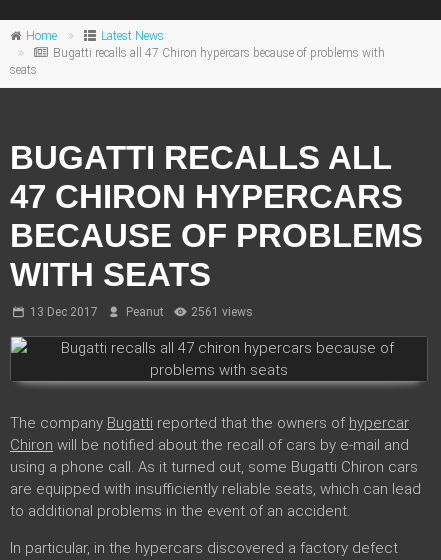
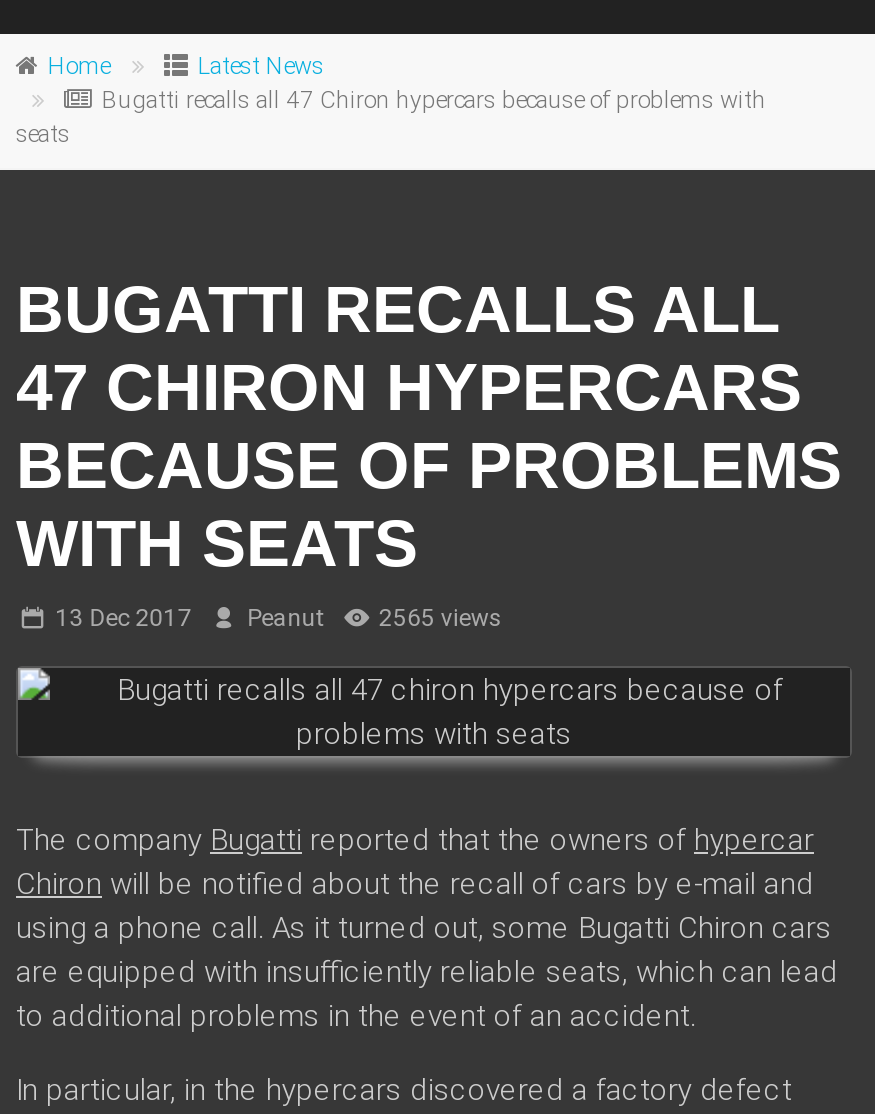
[30,305,253,319] 13 Dec 2017 Peanut 2561 views -> [56,604,503,632] 13 Dec 2017 Peanut 2565 views

